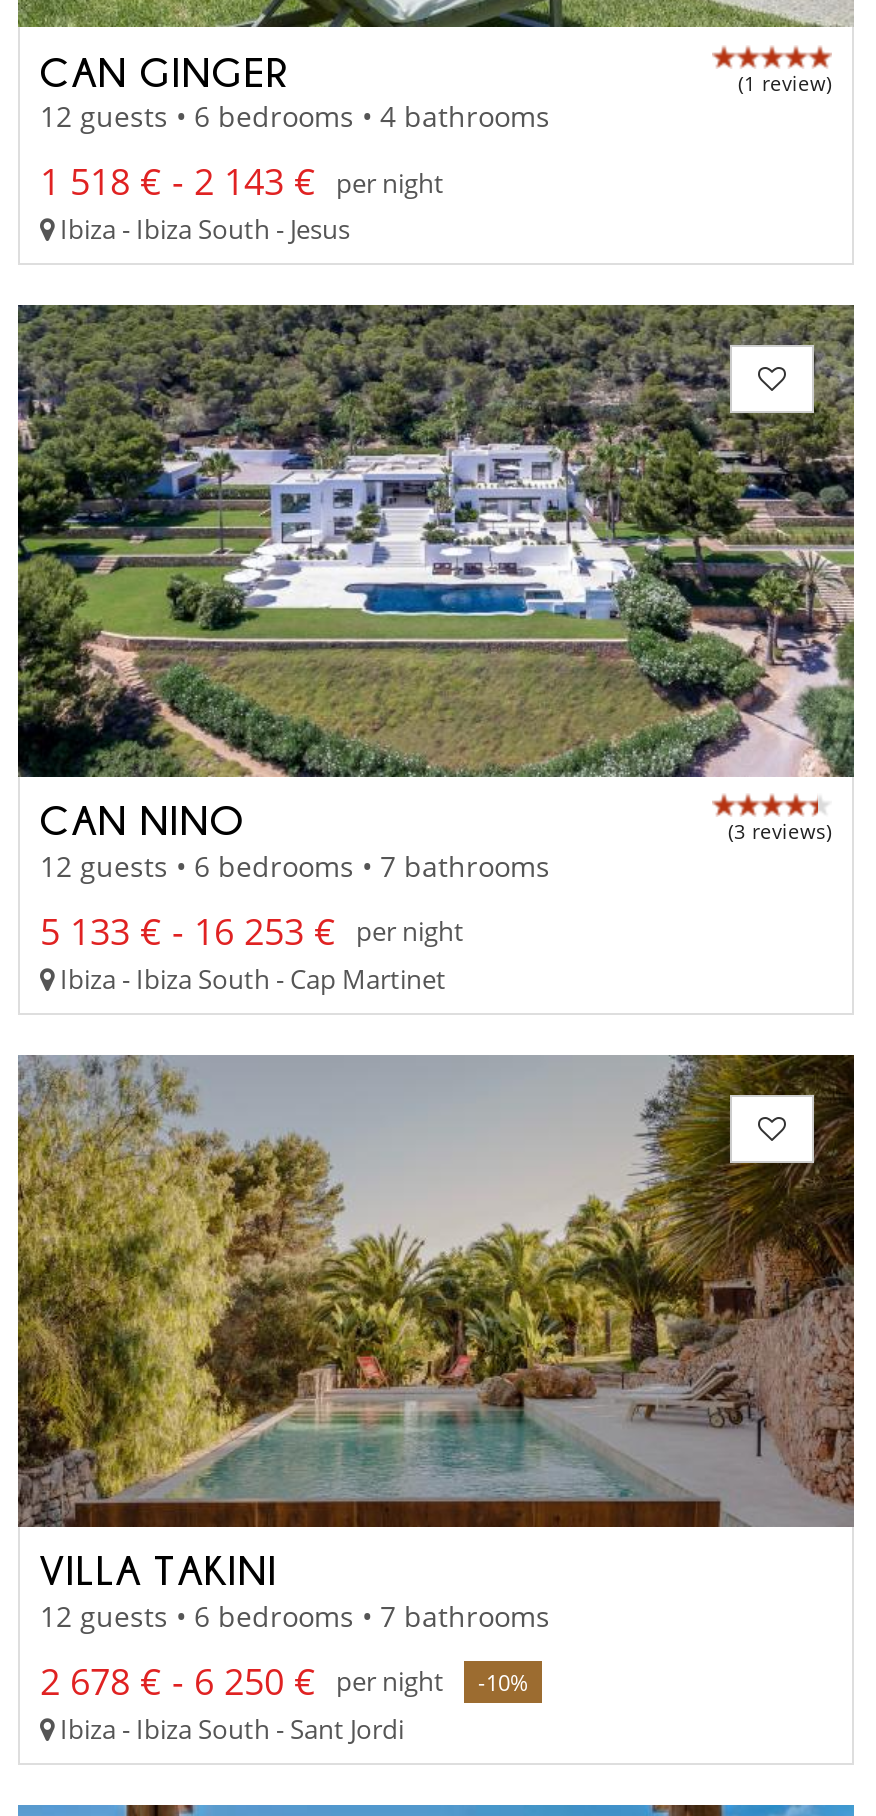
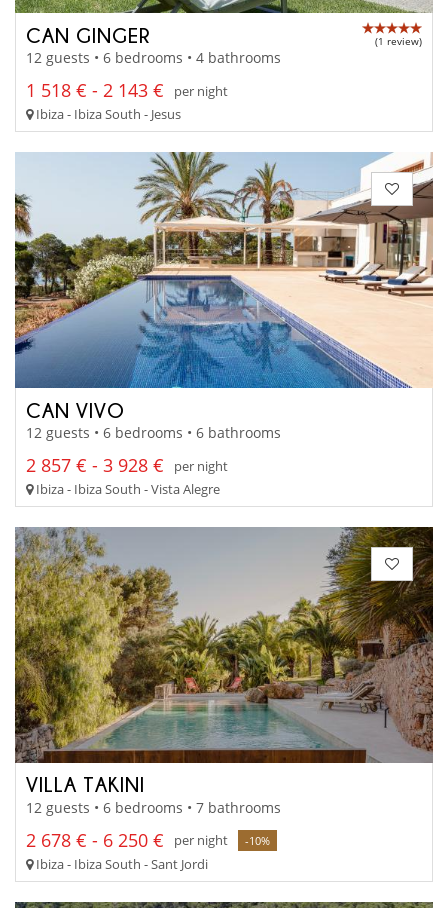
[16,302,856,884] [image] | CAN NINO | (3 reviews) | 12 guests • 6 bedrooms • 7 bathrooms -> [14,152,433,442] [image] | CAN VIVO | 12 guests • 6 bedrooms • 6 bathrooms
[40,906,464,996] 5 133 € - 16 253 € per night | Ibiza - Ibiza South - Cap Martinet -> [26,453,228,498] 2 857 € - 3 928 € per night | Ibiza - Ibiza South - Vista Alegre

